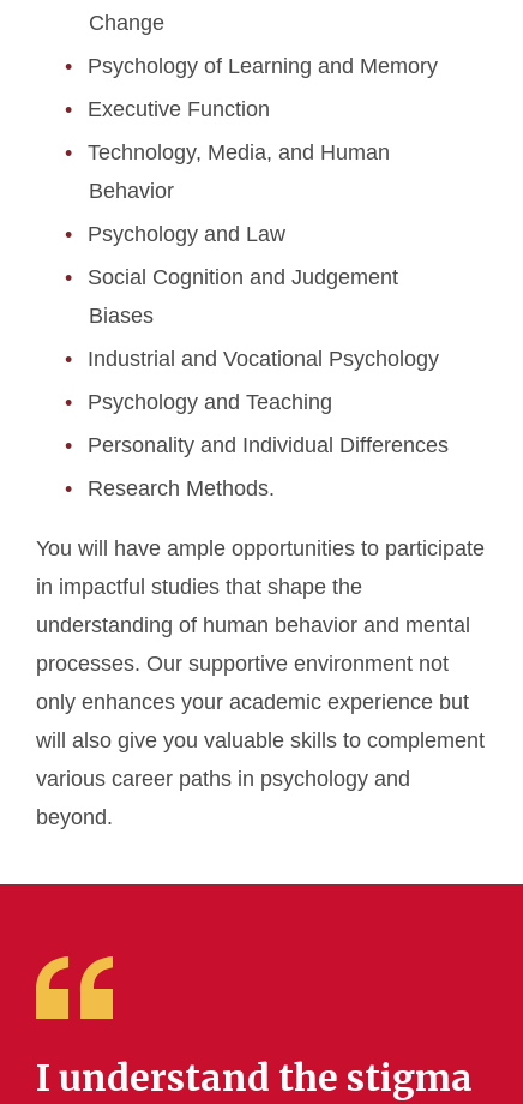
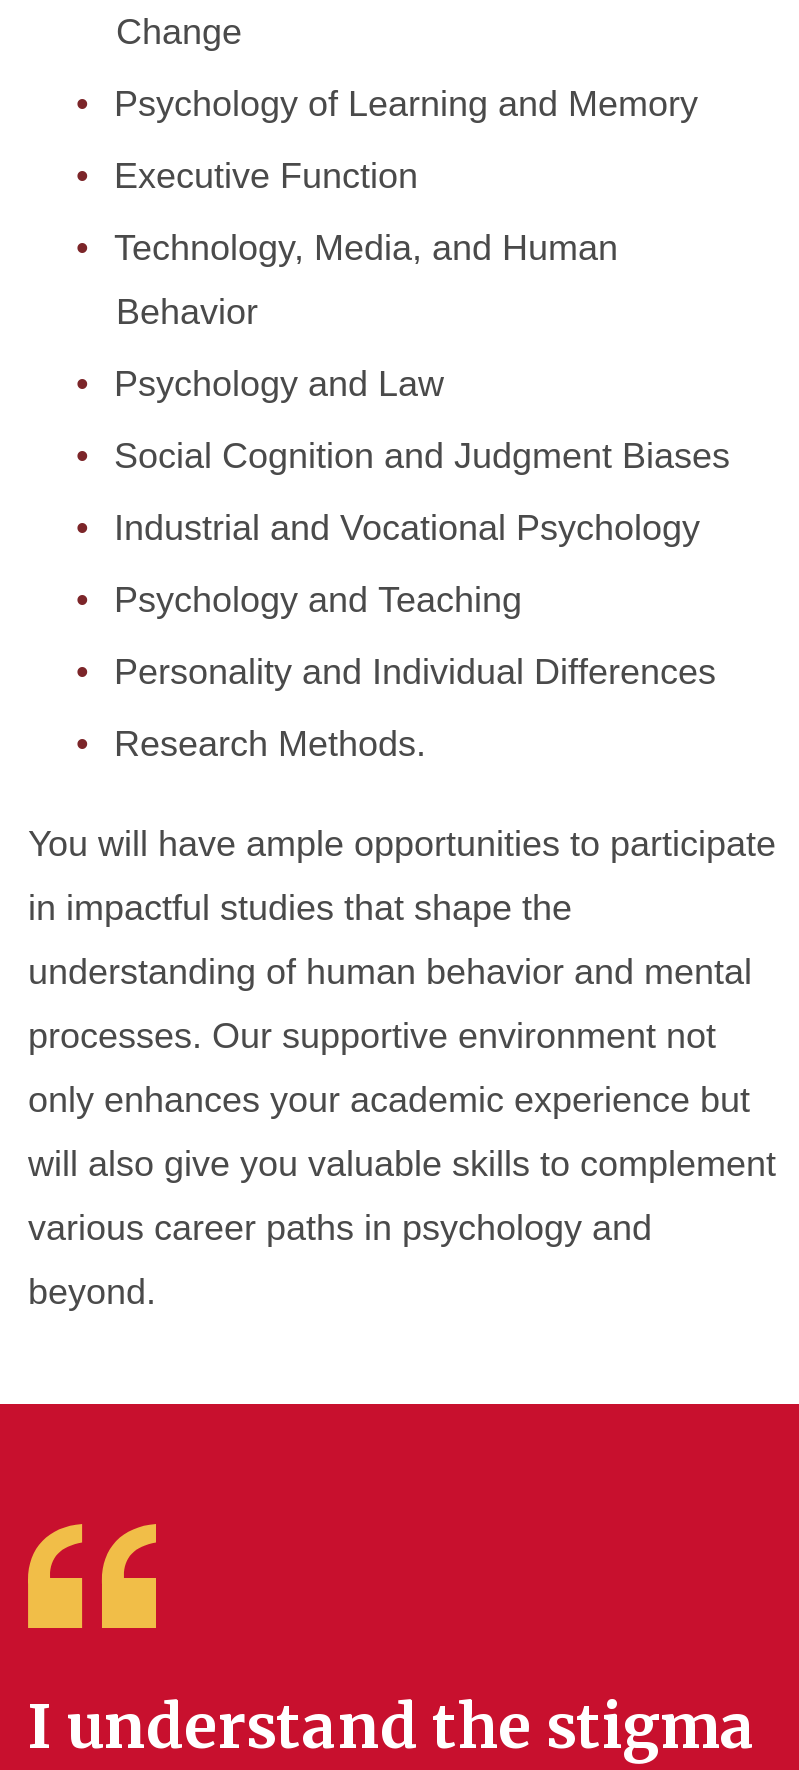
[88,265,398,328] Social Cognition and Judgement | Biases -> [114,436,730,476] Social Cognition and Judgment Biases

